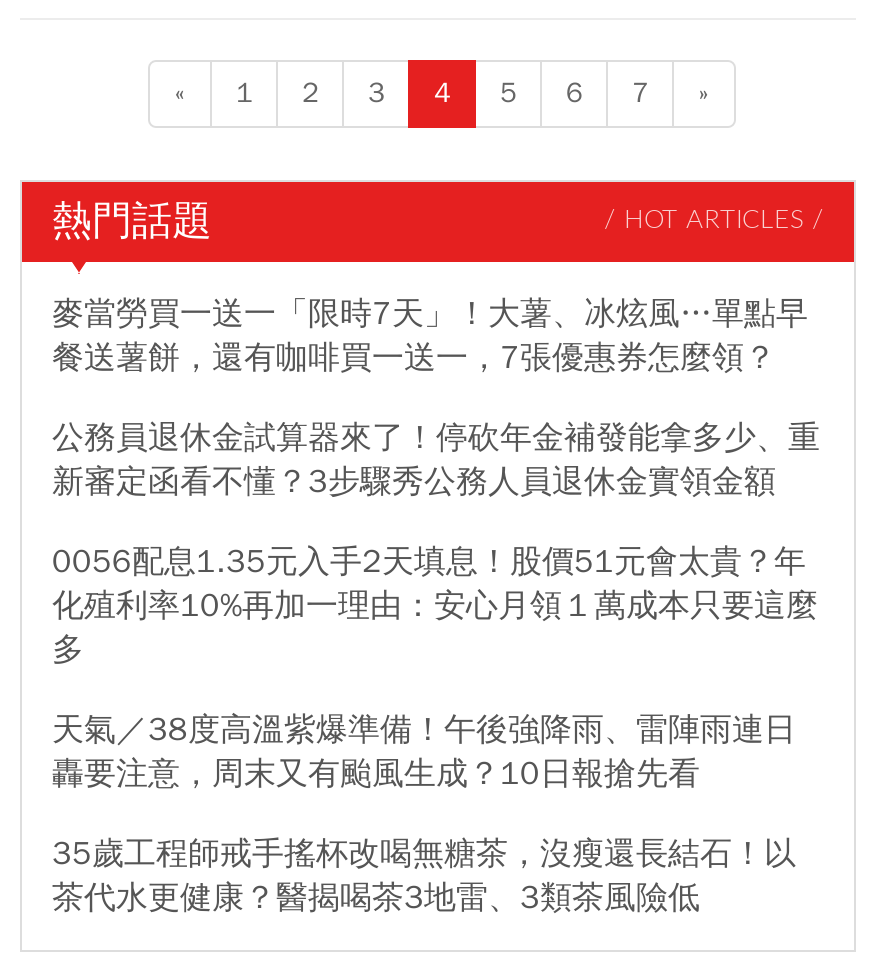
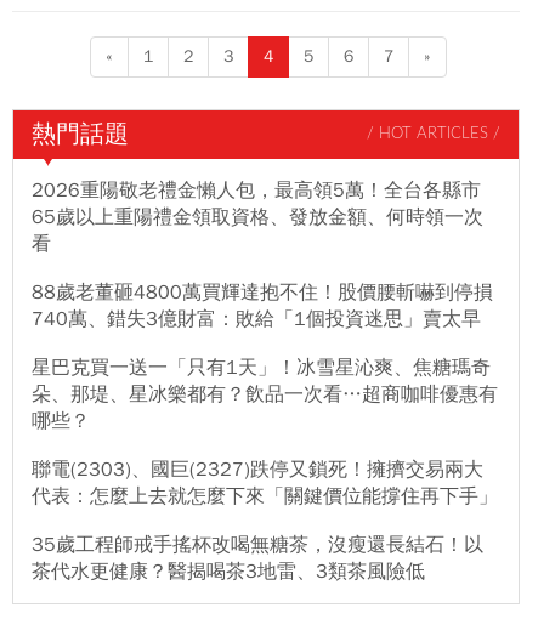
[52,293,808,377] 麥當勞買一送一「限時7天」！大薯、冰炫風…單點早 | 餐送薯餅，還有咖啡買一送一，7張優惠券怎麼領？ -> [32,178,483,256] 2026重陽敬老禮金懶人包，最高領5萬！全台各縣市 | 65歲以上重陽禮金領取資格、發放金額、何時領一次 | 看
[52,417,820,501] 公務員退休金試算器來了！停砍年金補發能拿多少、重 | 新審定函看不懂？3步驟秀公務人員退休金實領金額 -> [32,280,493,331] 88歲老董砸4800萬買輝達抱不住！股價腰斬嚇到停損 | 740萬、錯失3億財富：敗給「1個投資迷思」賣太早
[52,541,818,669] 0056配息1.35元入手2天填息！股價51元會太貴？年 | 化殖利率10%再加一理由：安心月領１萬成本只要這麼 | 多 -> [32,355,498,433] 星巴克買一送一「只有1天」！冰雪星沁爽、焦糖瑪奇 | 朵、那堤、星冰樂都有？飲品一次看…超商咖啡優惠有 | 哪些？
[52,709,796,793] 天氣／38度高溫紫爆準備！午後強降雨、雷陣雨連日 | 轟要注意，周末又有颱風生成？10日報搶先看 -> [32,457,498,508] 聯電(2303)、國巨(2327)跌停又鎖死！擁擠交易兩大 | 代表：怎麼上去就怎麼下來「關鍵價位能撐住再下手」

